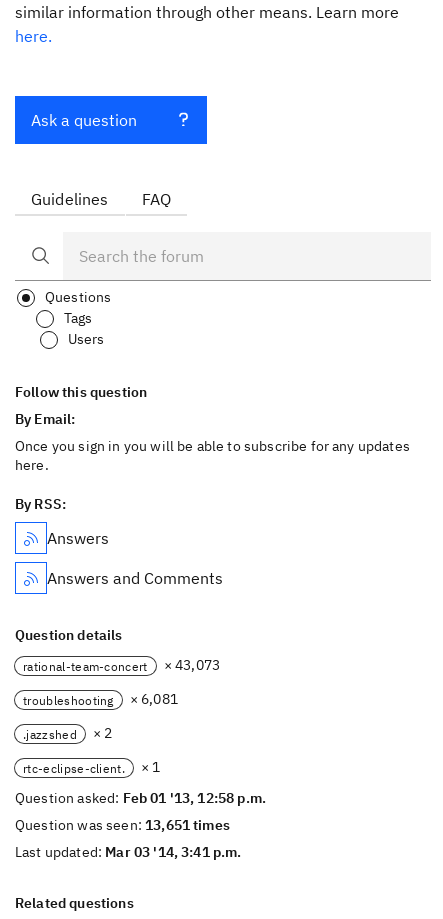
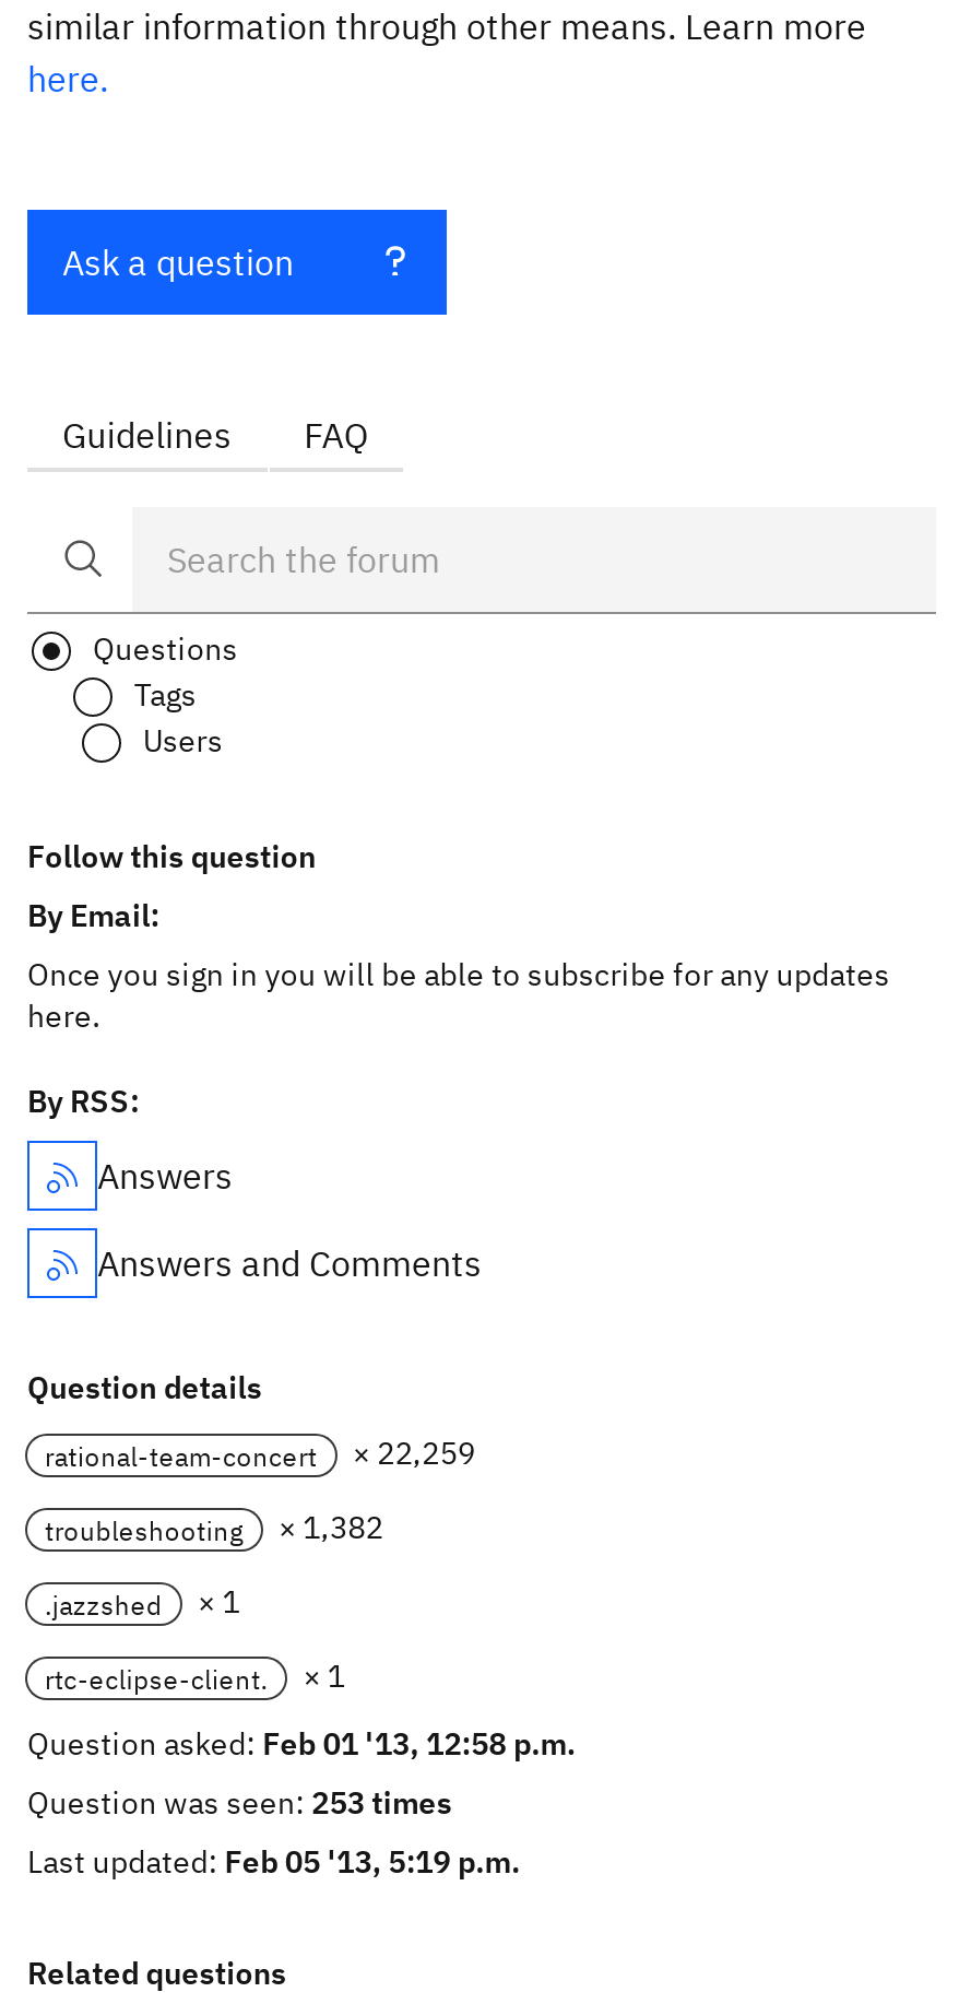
[23,656,220,674] rational-team-concert × 43,073 -> [45,1434,475,1473] rational-team-concert × 22,259
[23,690,178,708] troubleshooting × 6,081 -> [45,1508,383,1547] troubleshooting × 1,382
[23,724,112,742] .jazzshed × 2 -> [45,1582,240,1622] .jazzshed × 1
[15,816,230,834] Question was seen: 13,651 times -> [27,1783,452,1823] Question was seen: 253 times
[15,843,242,861] Last updated: Mar 03 '14, 3:41 p.m. -> [27,1842,520,1882] Last updated: Feb 05 '13, 5:19 p.m.

